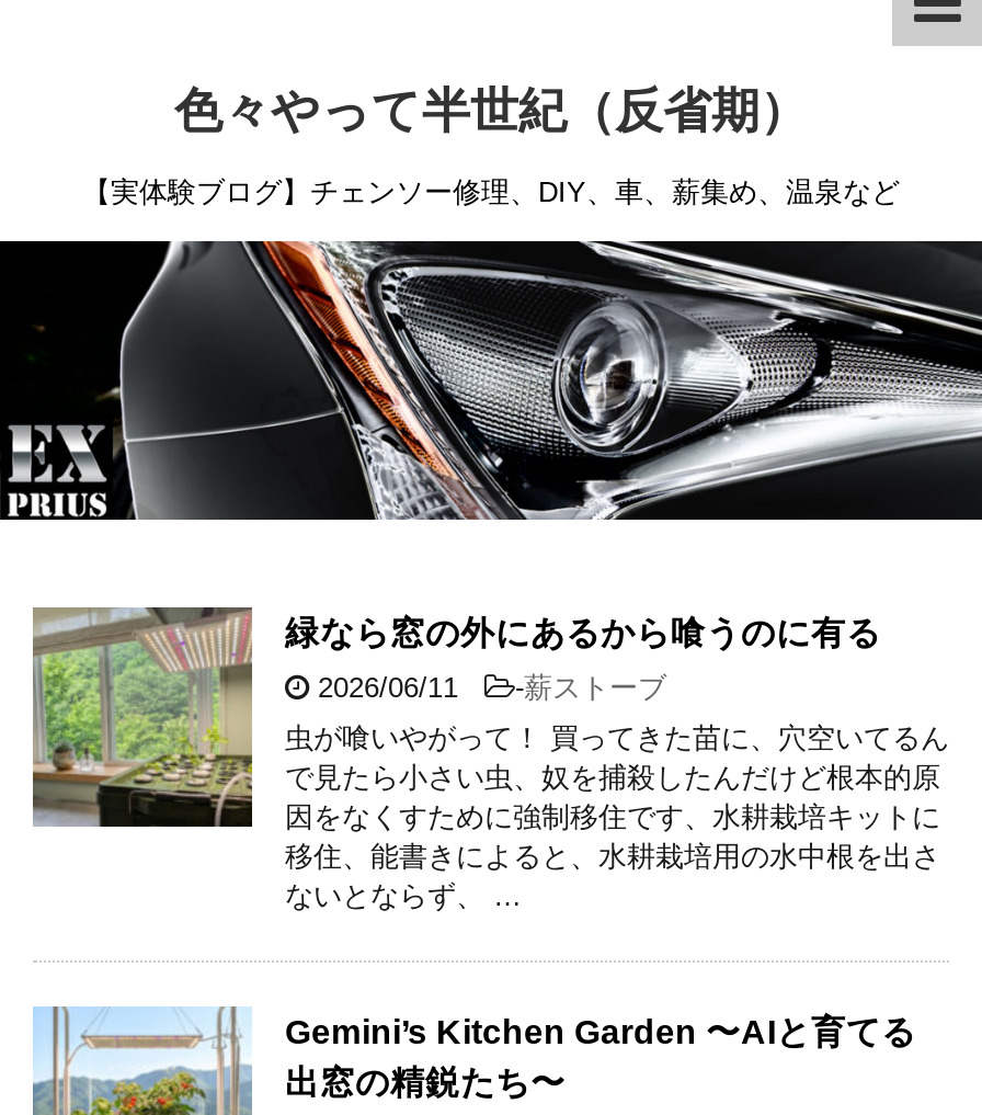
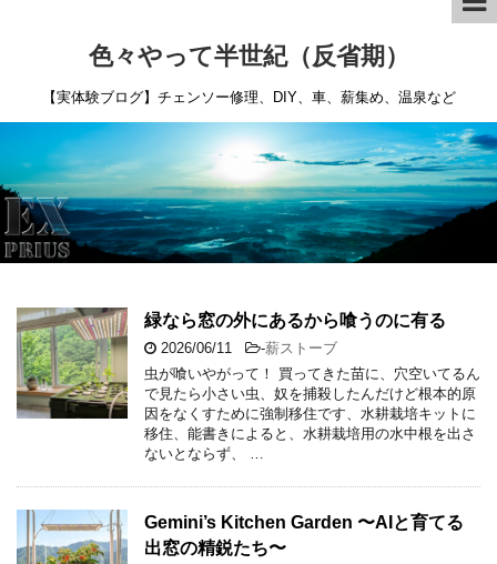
[7,239,975,522] [image] -> [3,121,494,264] [image]

